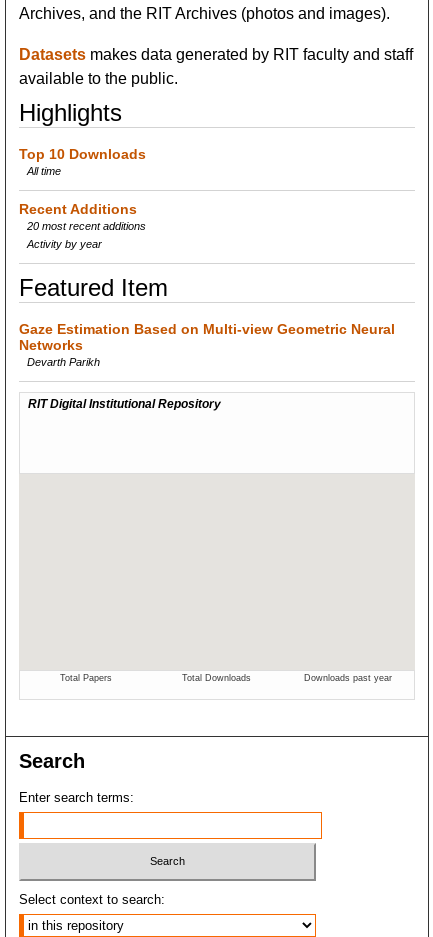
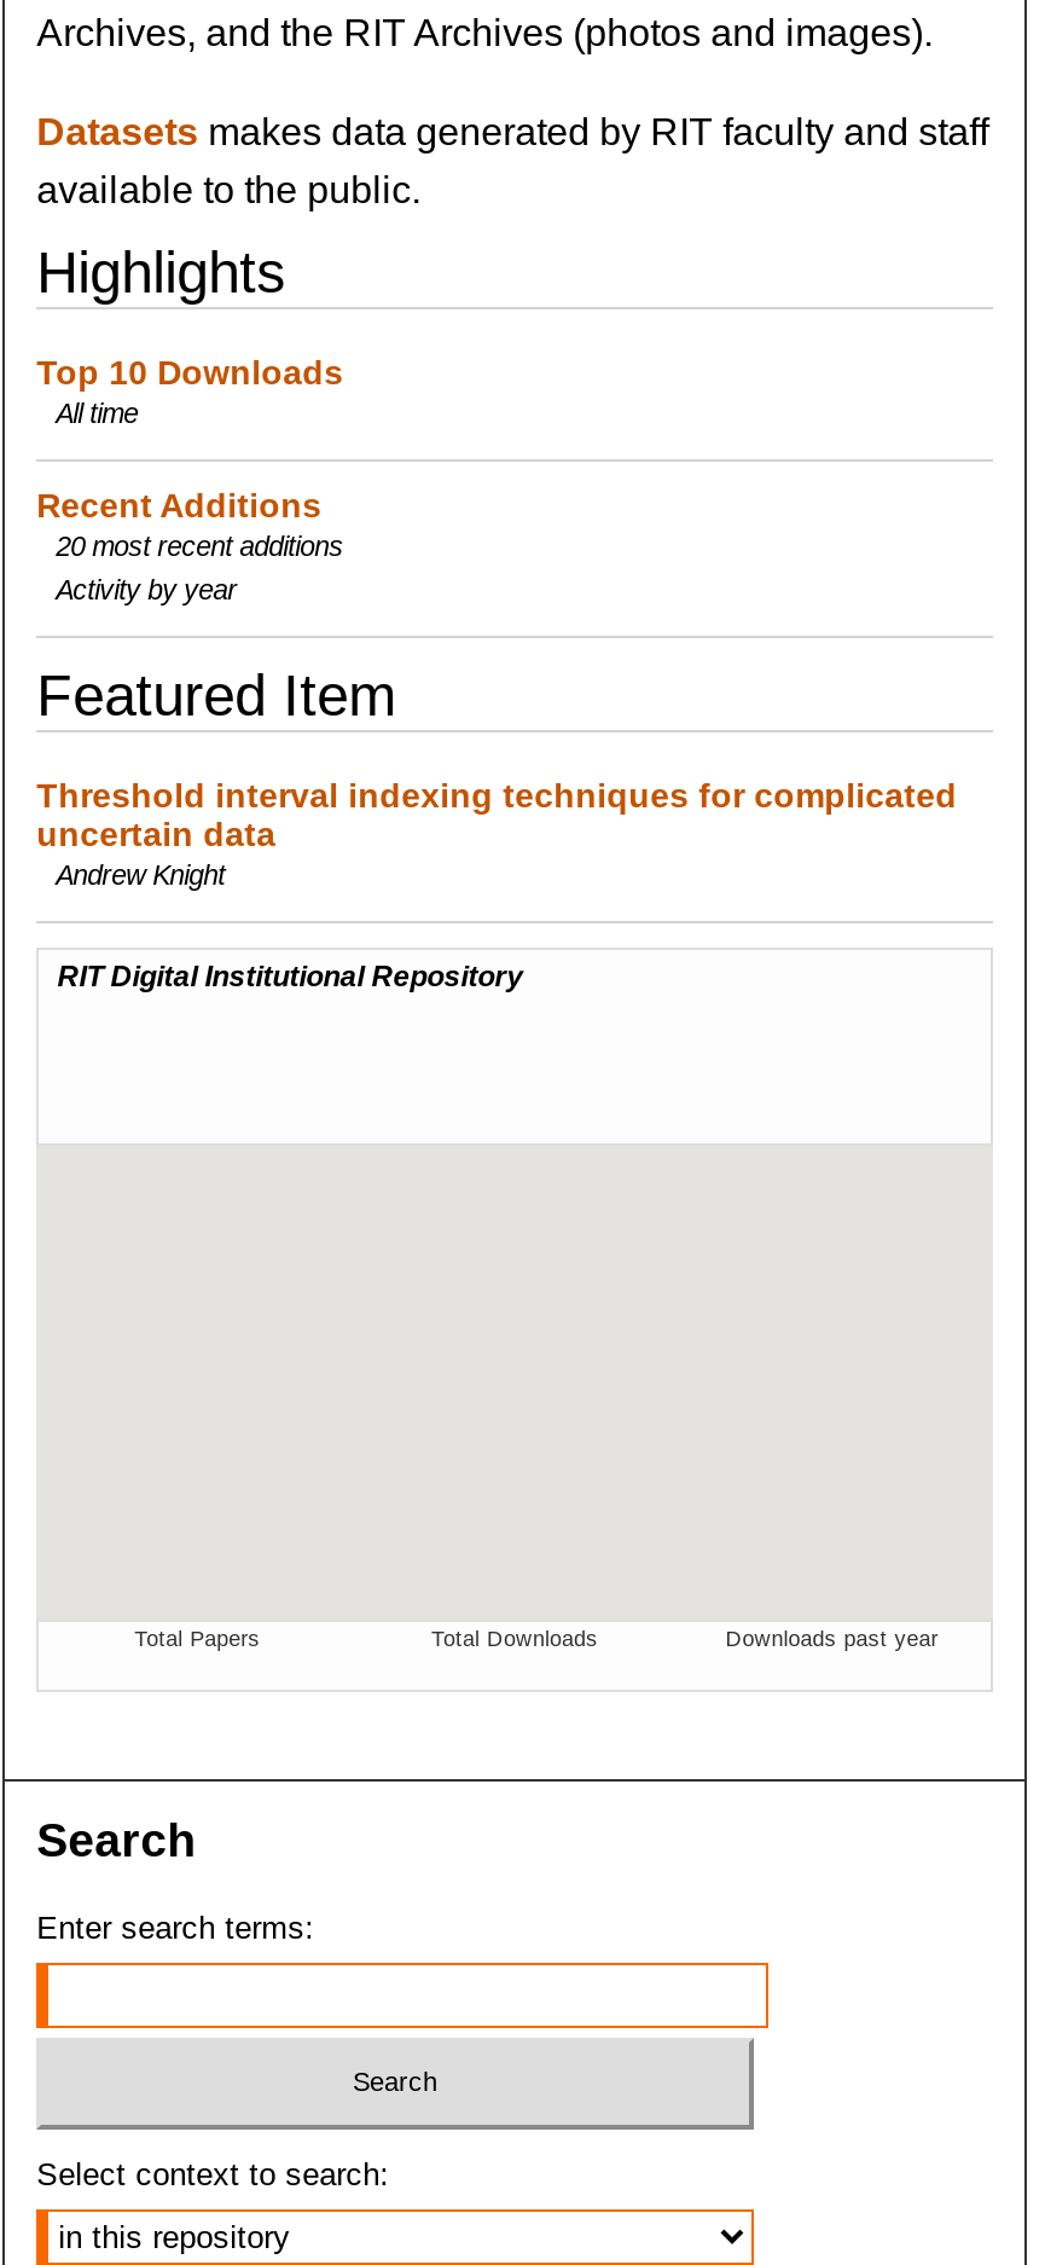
[19,321,395,368] Gaze Estimation Based on Multi-view Geometric Neural | Networks | Devarth Parikh -> [36,775,957,889] Threshold interval indexing techniques for complicated | uncertain data | Andrew Knight

